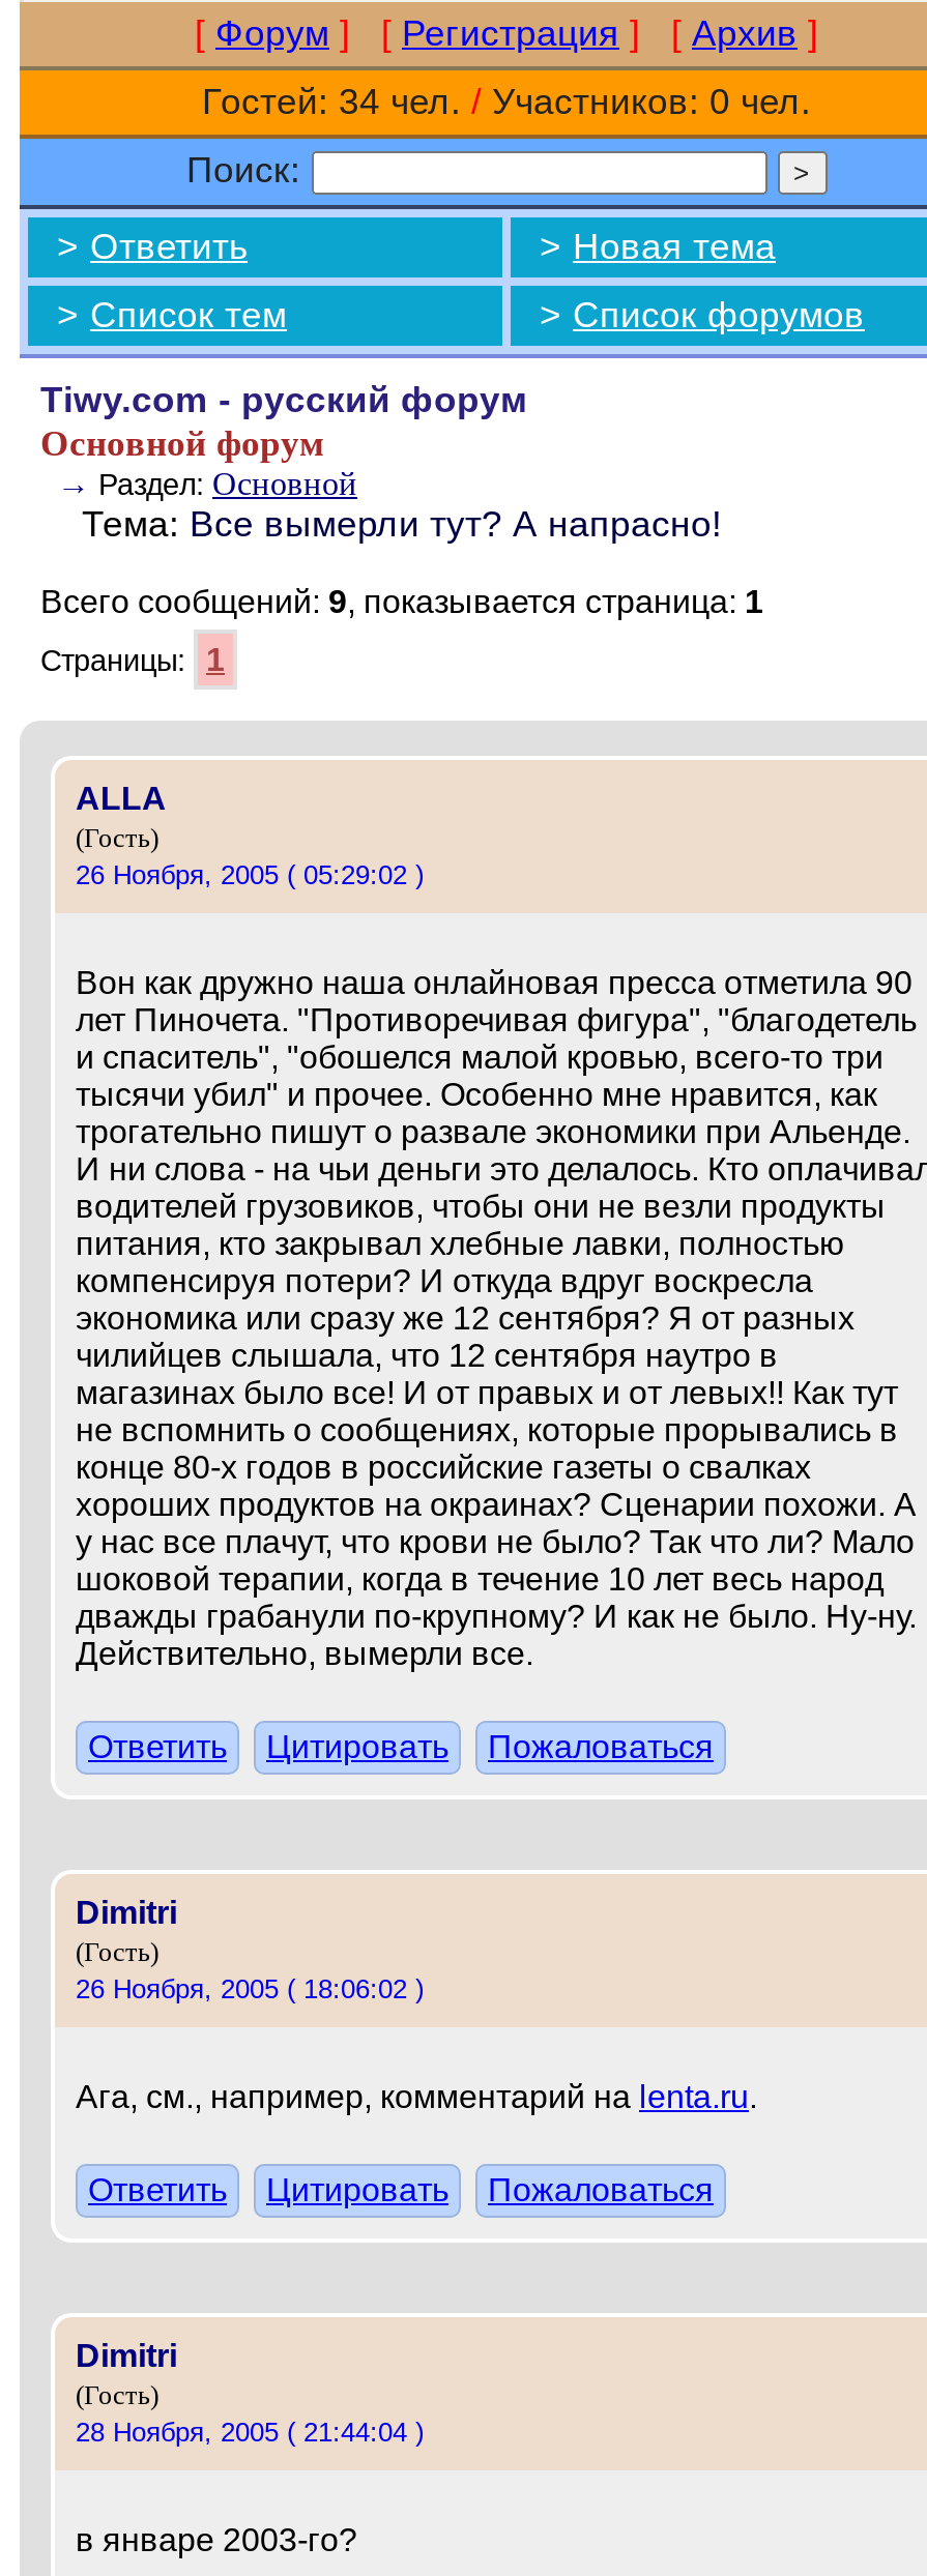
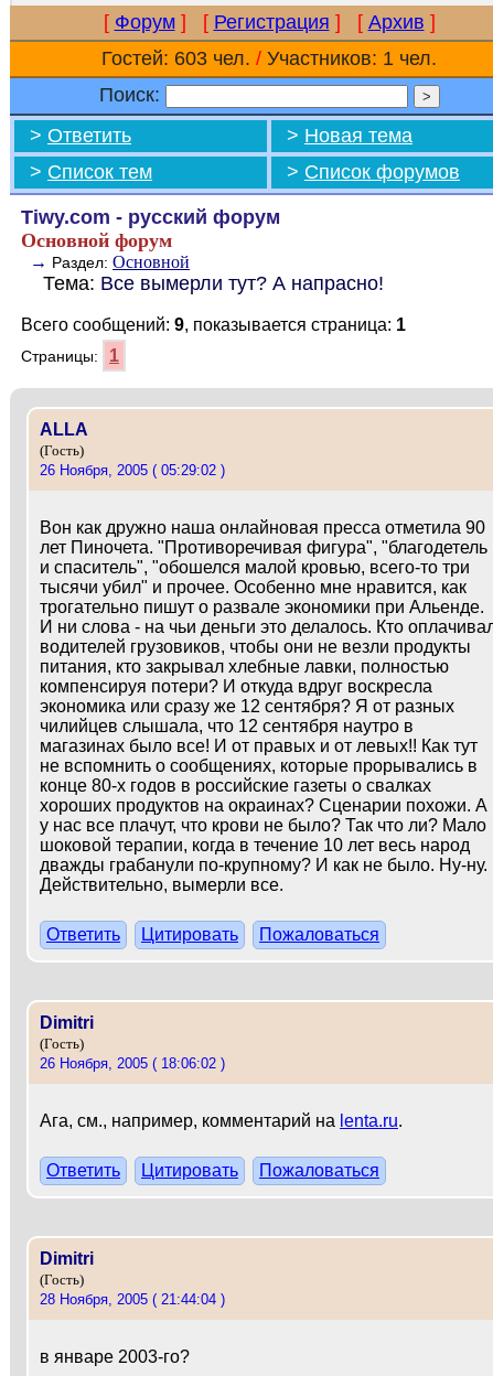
[202,81,811,122] Гостей: 34 чел. / Участников: 0 чел. -> [101,47,437,69] Гостей: 603 чел. / Участников: 1 чел.

